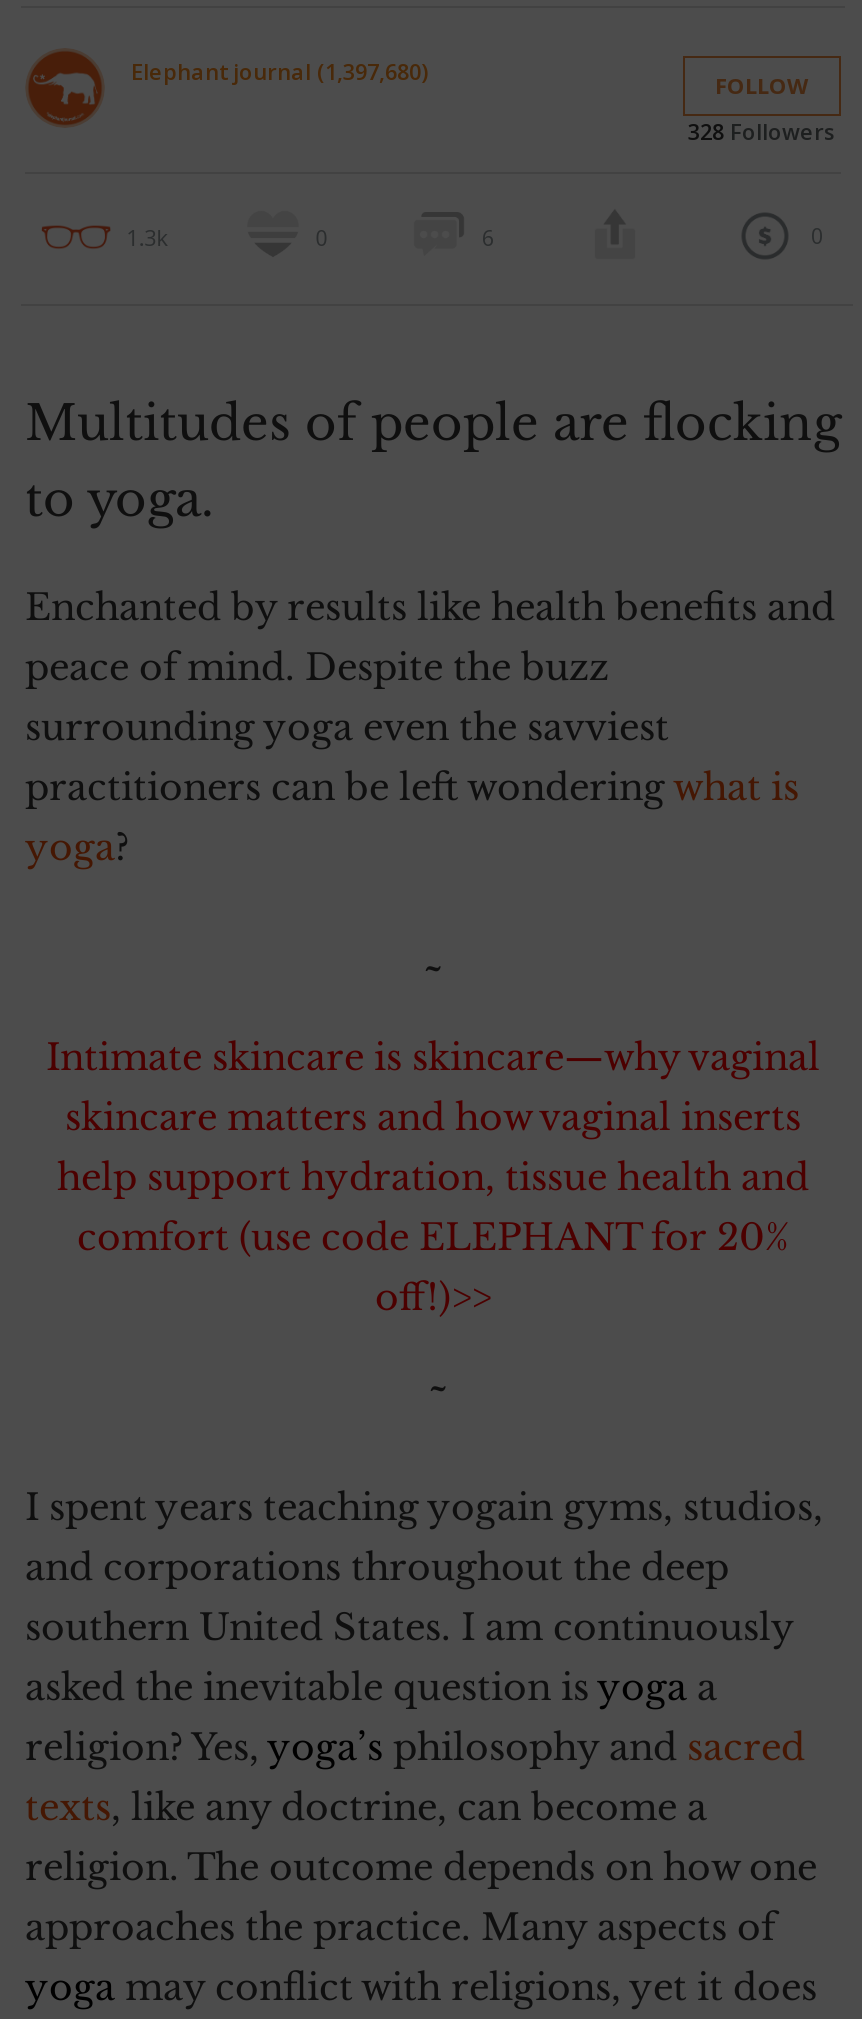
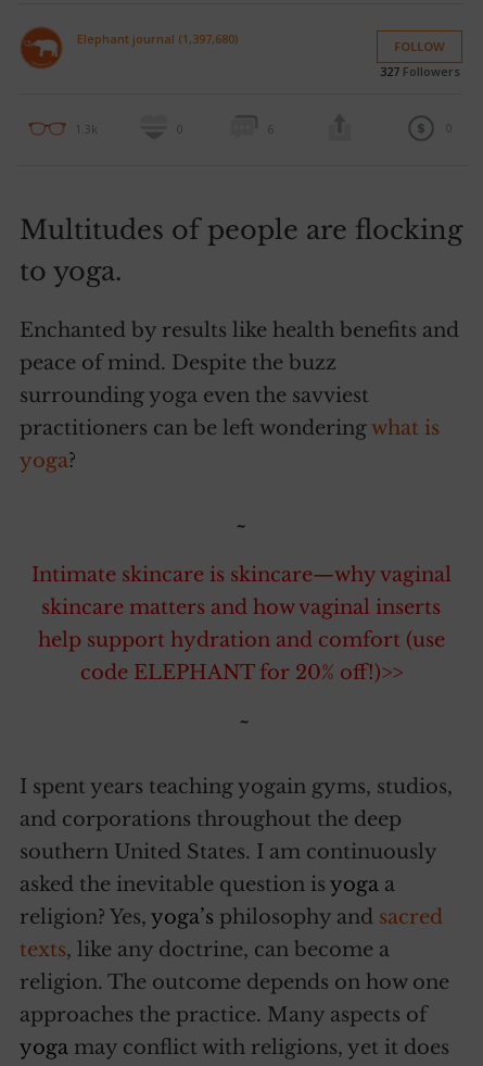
[688,116,836,146] 328Followers -> [379,63,460,79] 327Followers
[57,1156,809,1320] help support hydration, tissue health and | comfort (use code ELEPHANT for 20% | off!)>> -> [37,628,444,685] help support hydration and comfort (use | code ELEPHANT for 20% off!)>>

